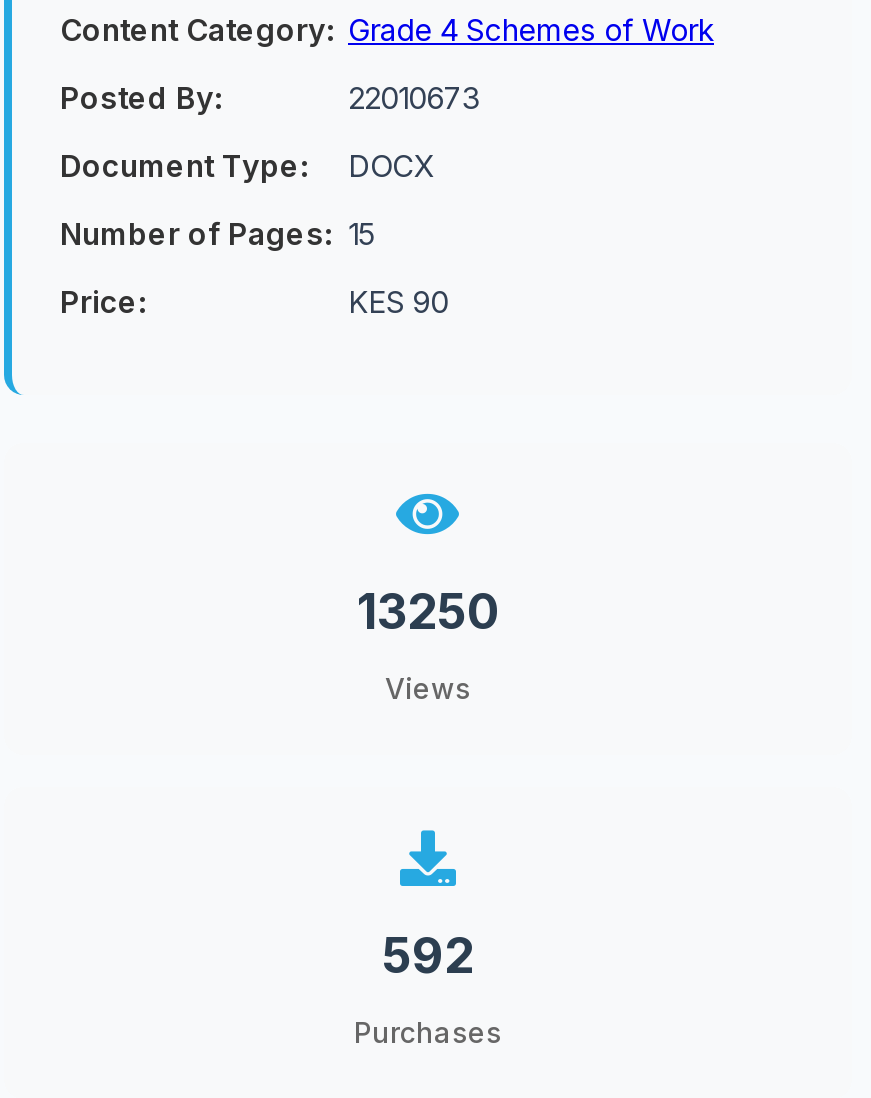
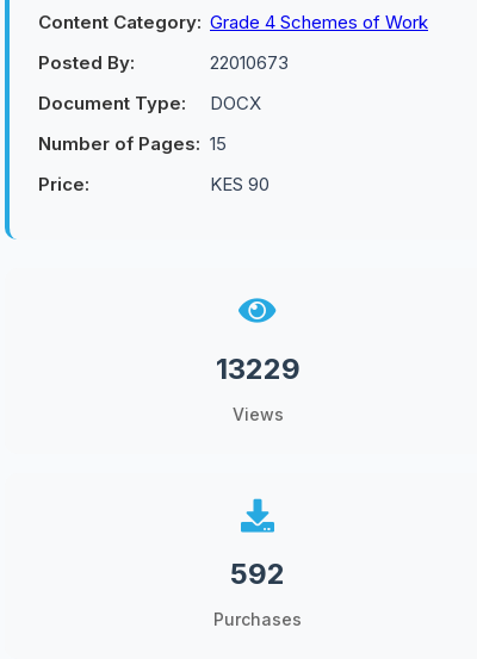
[357,583,499,641] 13250 -> [215,352,300,386] 13229

